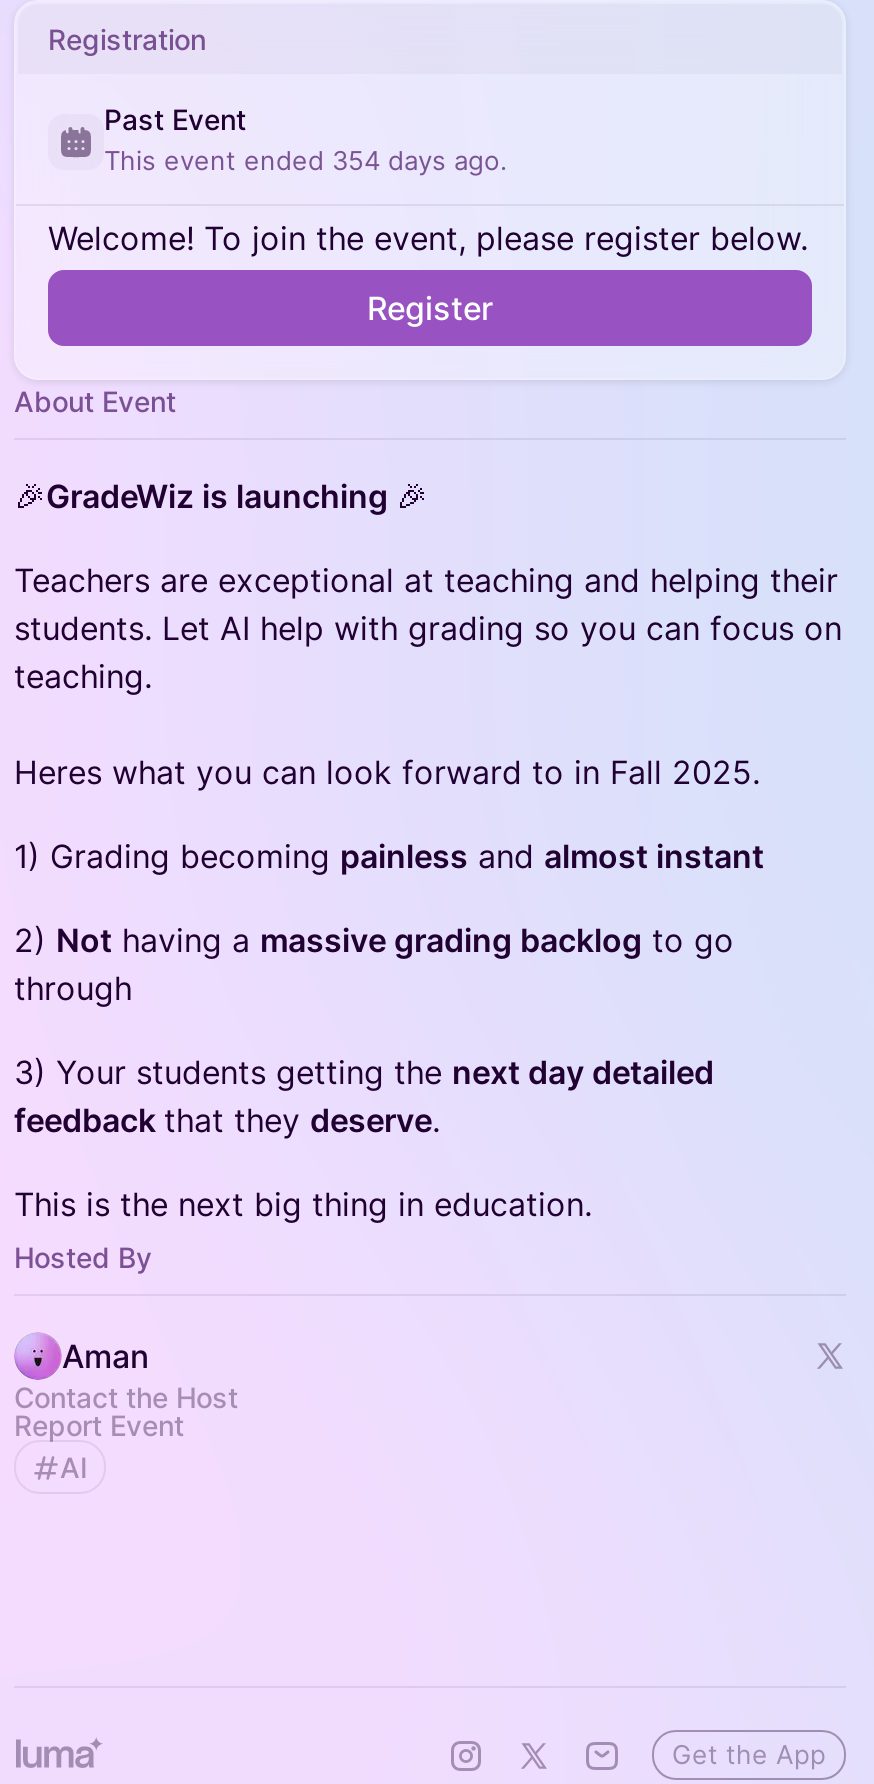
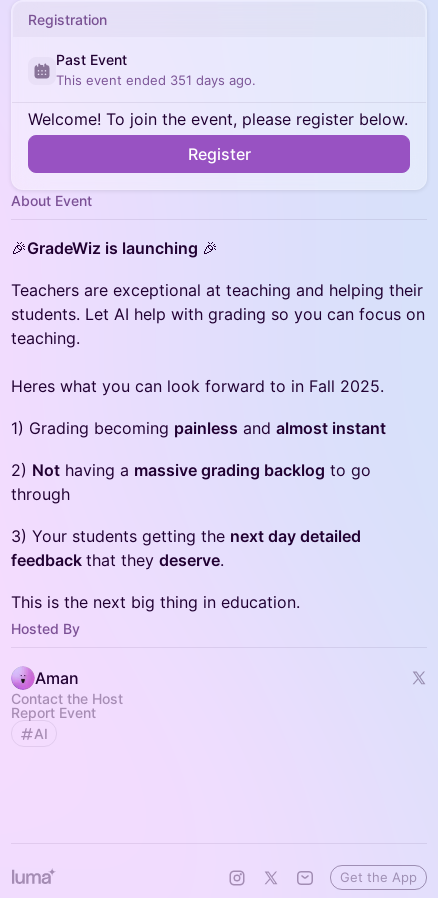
[104,144,508,176] This event ended 354 days ago. -> [56,72,256,88] This event ended 351 days ago.

